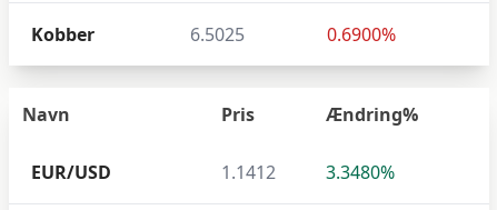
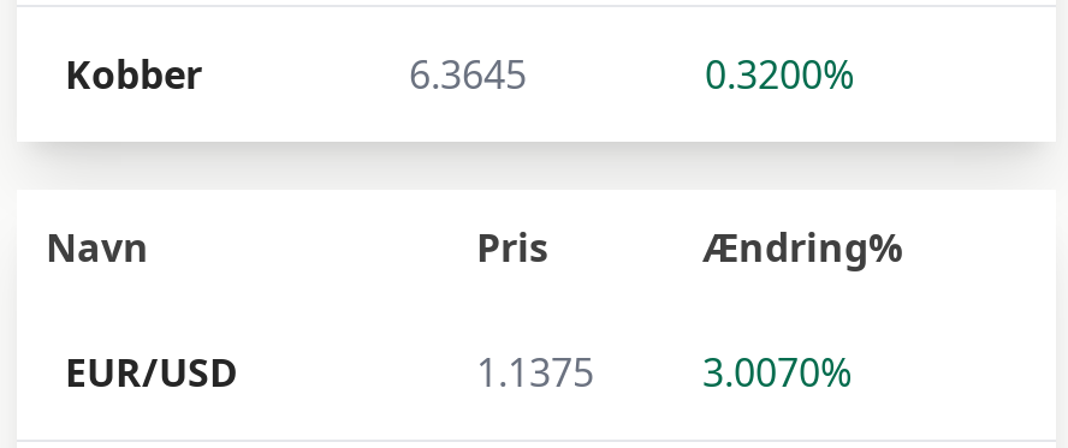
[190,22,245,47] 6.5025 -> [409,49,527,102] 6.3645
[327,22,396,47] 0.6900% -> [705,49,854,102] 0.3200%
[221,160,276,185] 1.1412 -> [476,347,594,400] 1.1375
[326,160,395,185] 3.3480% -> [702,347,852,400] 3.0070%

